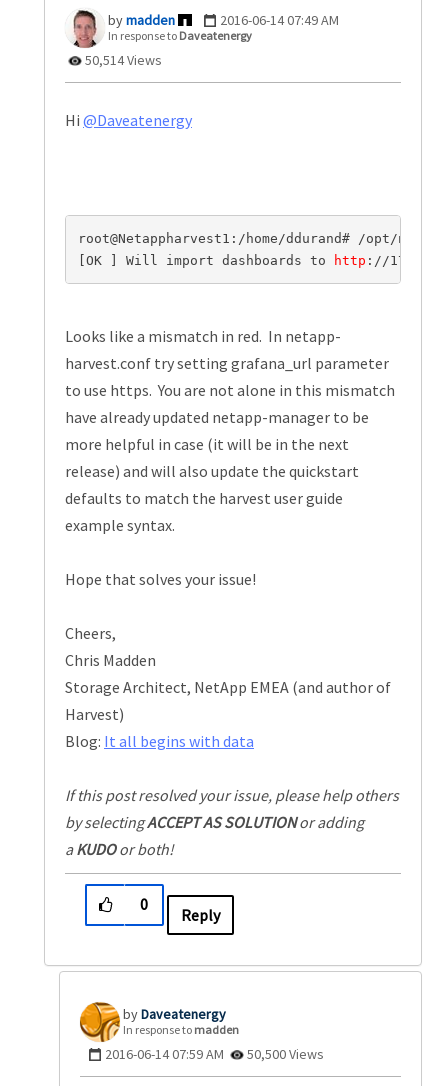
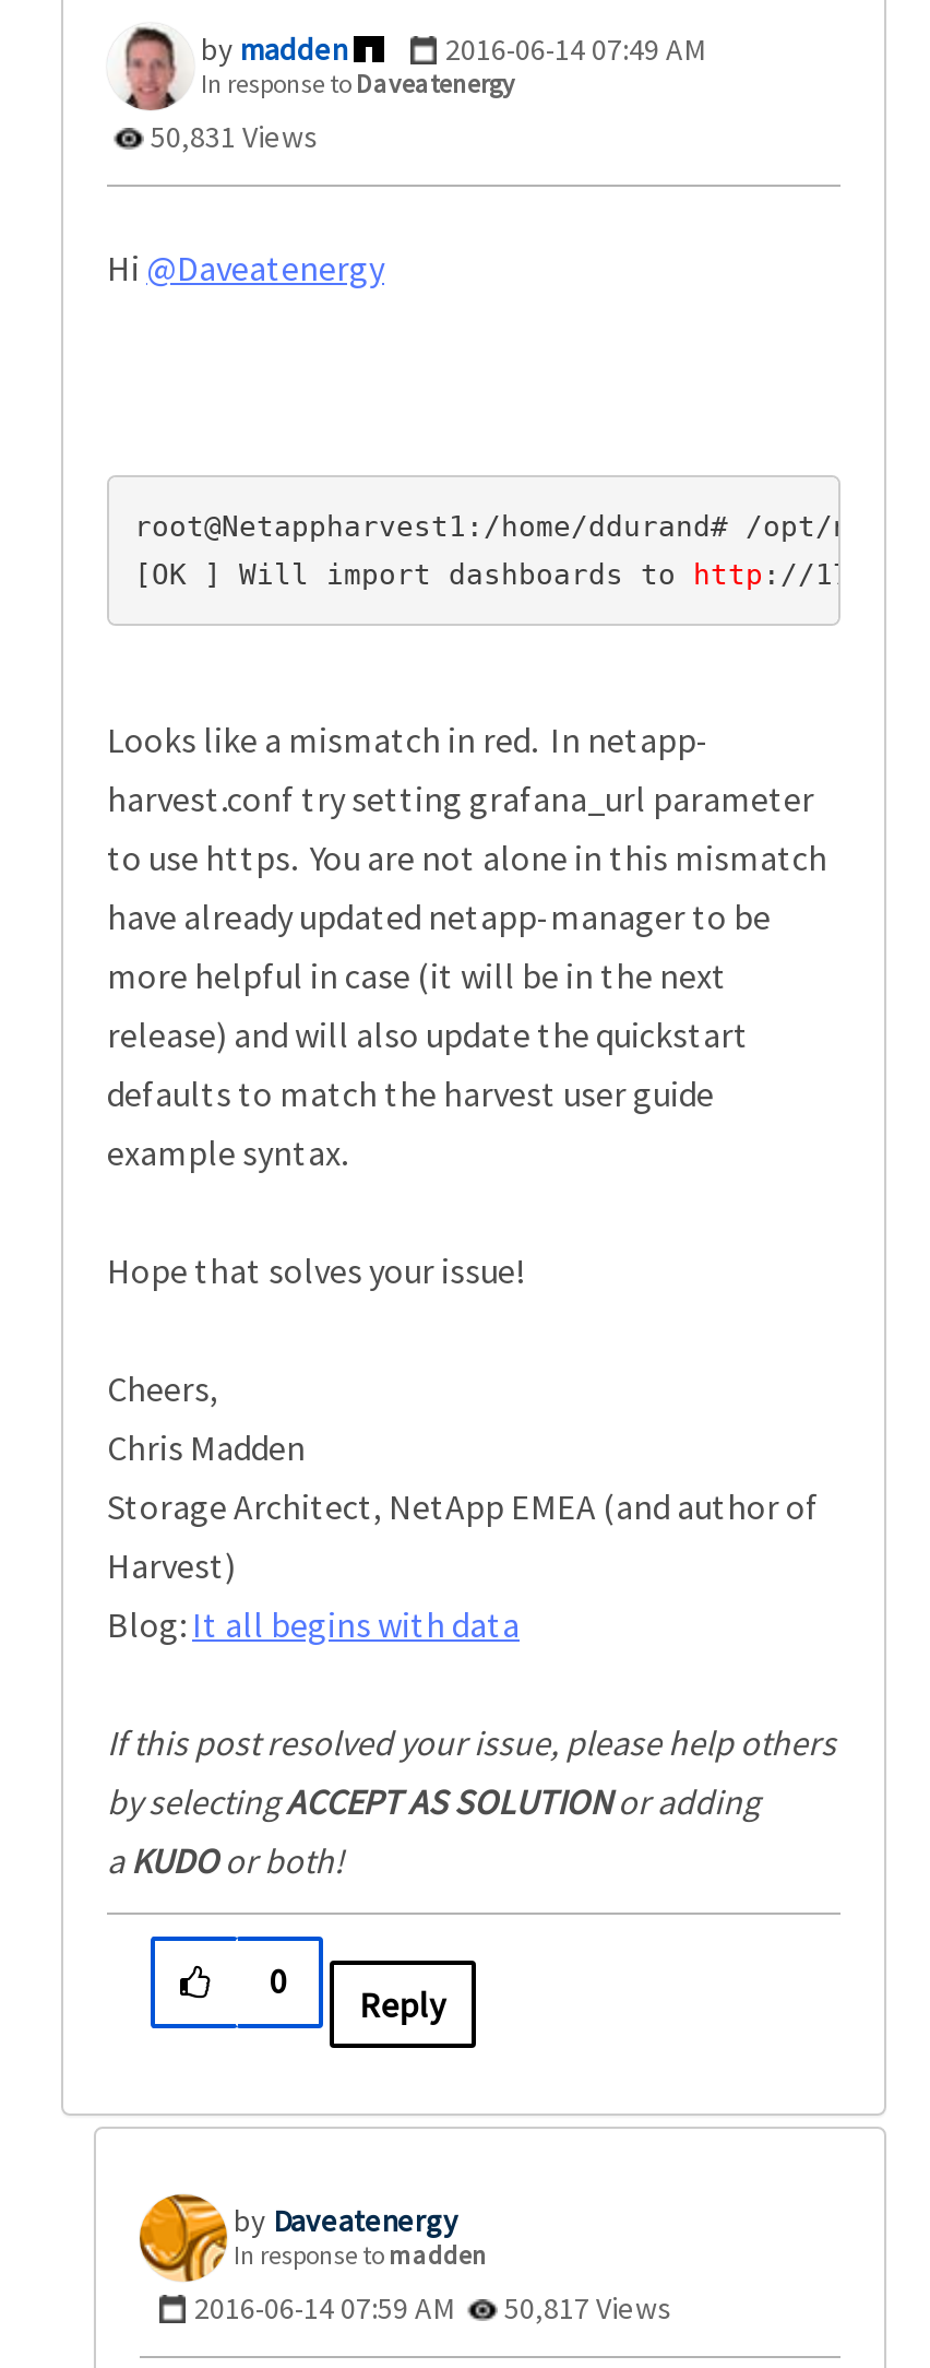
[82,51,162,69] 50,514 Views -> [144,117,319,156] 50,831 Views
[105,1045,324,1063] 2016-06-14 07:59 AM 50,500 Views -> [194,2288,672,2328] 2016-06-14 07:59 AM 50,817 Views

